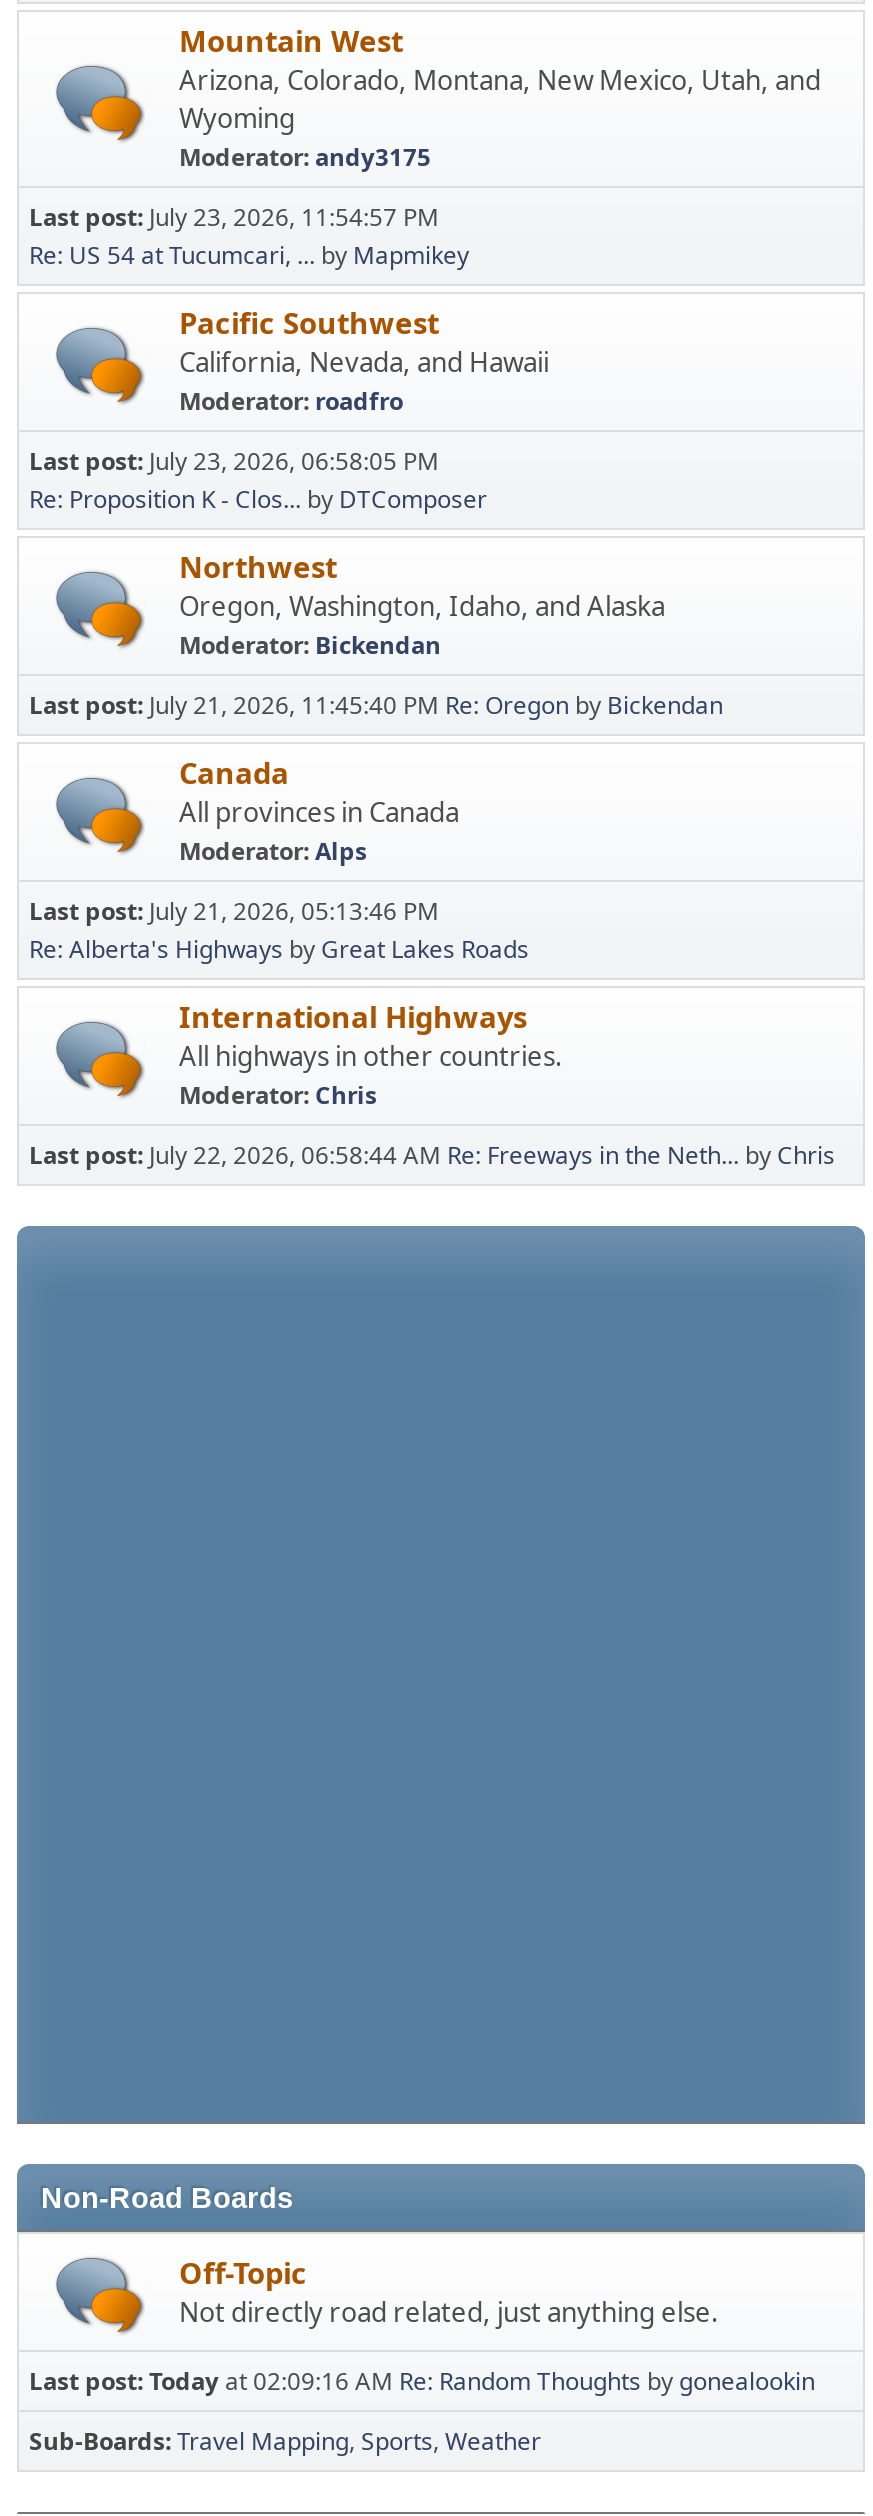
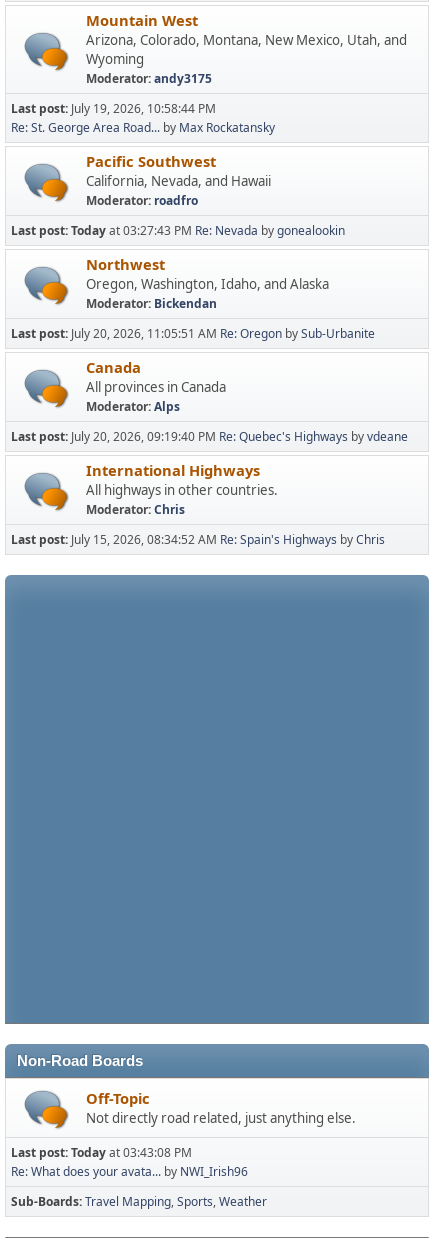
[29,201,439,235] Last post: July 23, 2026, 11:54:57 PM -> [11,100,216,117] Last post: July 19, 2026, 10:58:44 PM
[29,239,469,273] Re: US 54 at Tucumcari, ... by Mapmikey -> [11,119,275,136] Re: St. George Area Road... by Max Rockatansky
[29,445,487,517] Last post: July 23, 2026, 06:58:05 PM | Re: Proposition K - Clos... by DTComposer -> [11,222,345,239] Last post: Today at 03:27:43 PM Re: Nevada by gonealookin
[29,689,723,723] Last post: July 21, 2026, 11:45:40 PM Re: Oregon by Bickendan -> [11,325,375,342] Last post: July 20, 2026, 11:05:51 AM Re: Oregon by Sub-Urbanite
[29,895,529,967] Last post: July 21, 2026, 05:13:46 PM | Re: Alberta's Highways by Great Lakes Roads -> [11,428,408,445] Last post: July 20, 2026, 09:19:40 PM Re: Quebec's Highways by vdeane
moved [55,997,563,1113] -> [24,460,278,518]: [image] | International Highways | All highways in other countries. | Moderator: Chris
[29,1139,835,1173] Last post: July 22, 2026, 06:58:44 AM Re: Freeways in the Neth... by Chris -> [11,531,385,548] Last post: July 15, 2026, 08:34:52 AM Re: Spain's Highways by Chris
moved [41,2183,719,2332] -> [17,1053,356,1128]: [image] | Non-Road Boards | Off-Topic | Not directly road related, just anything else.
[29,2365,815,2399] Last post: Today at 02:09:16 AM Re: Random Thoughts by gonealookin -> [11,1144,248,1180] Last post: Today at 03:43:08 PM | Re: What does your avata... by NWI_Irish96

